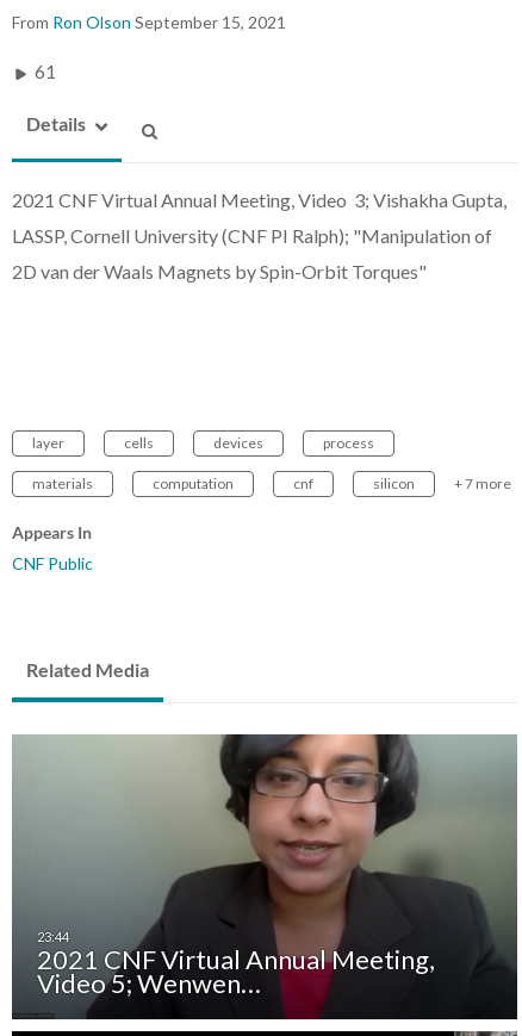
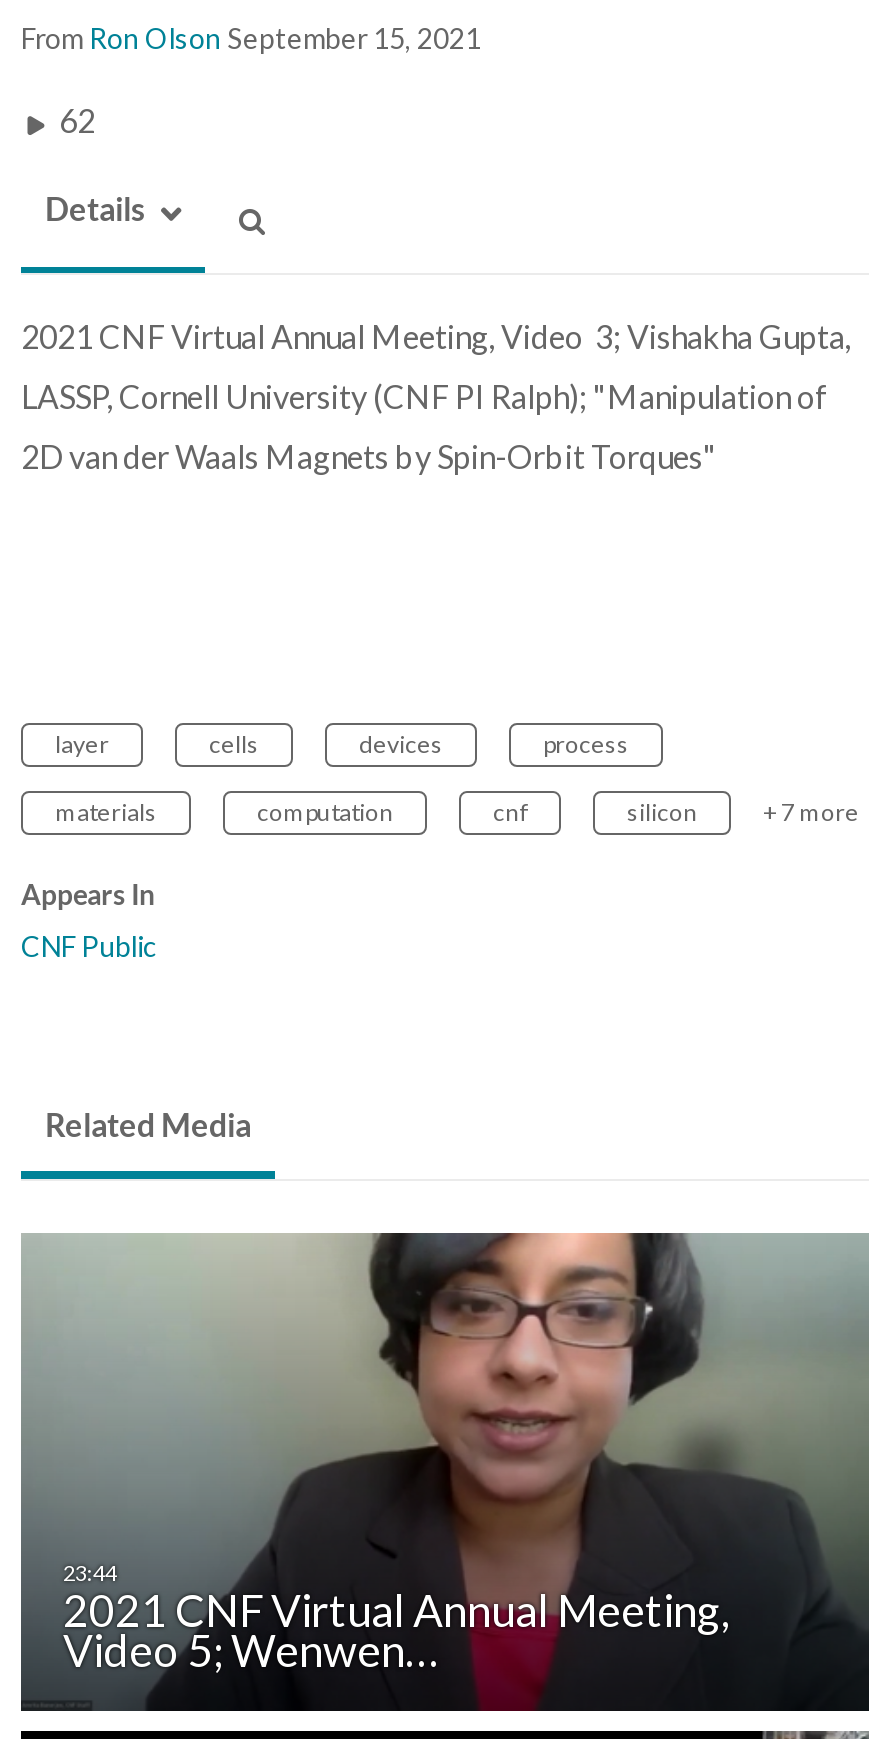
[35,59,56,82] 61 -> [59,101,95,139] 62

